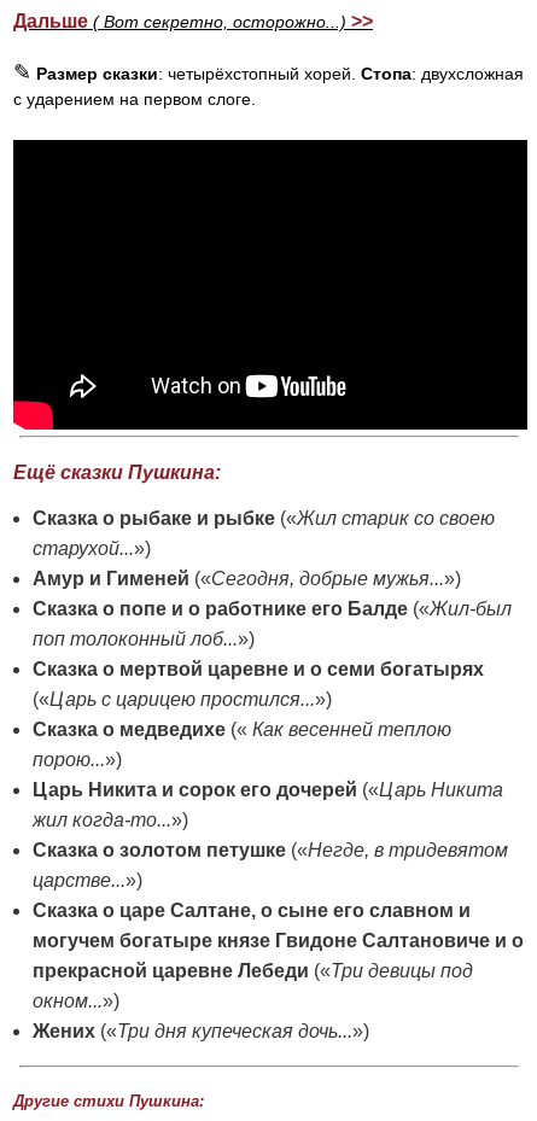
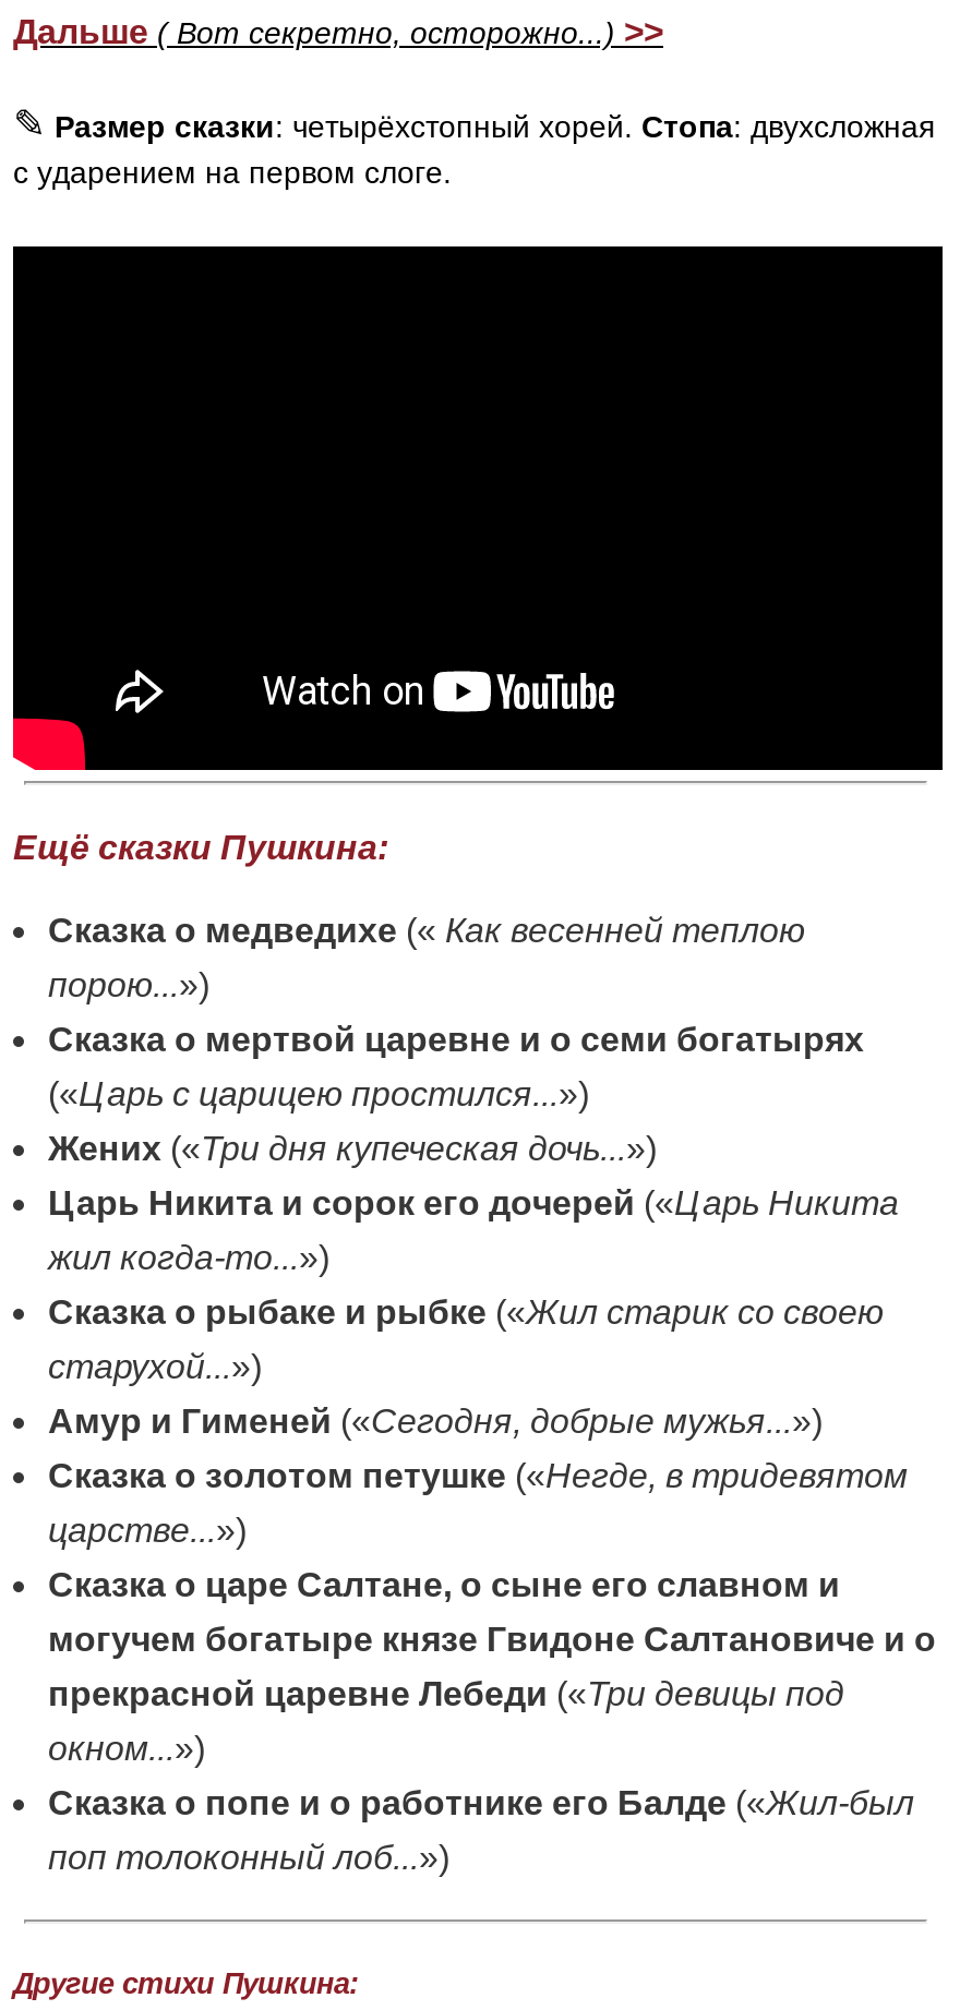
moved [33,508,495,589] -> [48,1293,884,1440]: Сказка о рыбаке и рыбке («Жил старик со своею | старухой...») | Амур и Гименей («Сегодня, добрые мужья...»)
moved [33,599,512,649] -> [48,1784,914,1876]: Сказка о попе и о работнике его Балде («Жил-был | поп толоконный лоб...»)
moved [33,659,503,830] -> [48,912,899,1276]: Сказка о мертвой царевне и о семи богатырях | («Царь с царицею простился...») | Сказка о медведихе («Как весенней теплою | порою...») | Царь Никита и сорок его дочерей («Царь Никита | жил когда-то...»)
moved [33,840,524,981] -> [48,1457,936,1712]: Сказка о золотом петушке («Негде, в тридевятом | царстве...») | Сказка о царе Салтане, о сыне его славном и | могучем богатыре князе Гвидоне Салтановиче и о | прекрасной царевне Лебеди («Три девицы под
moved [33,1021,369,1041] -> [48,1130,657,1167]: Жених («Три дня купеческая дочь...»)

